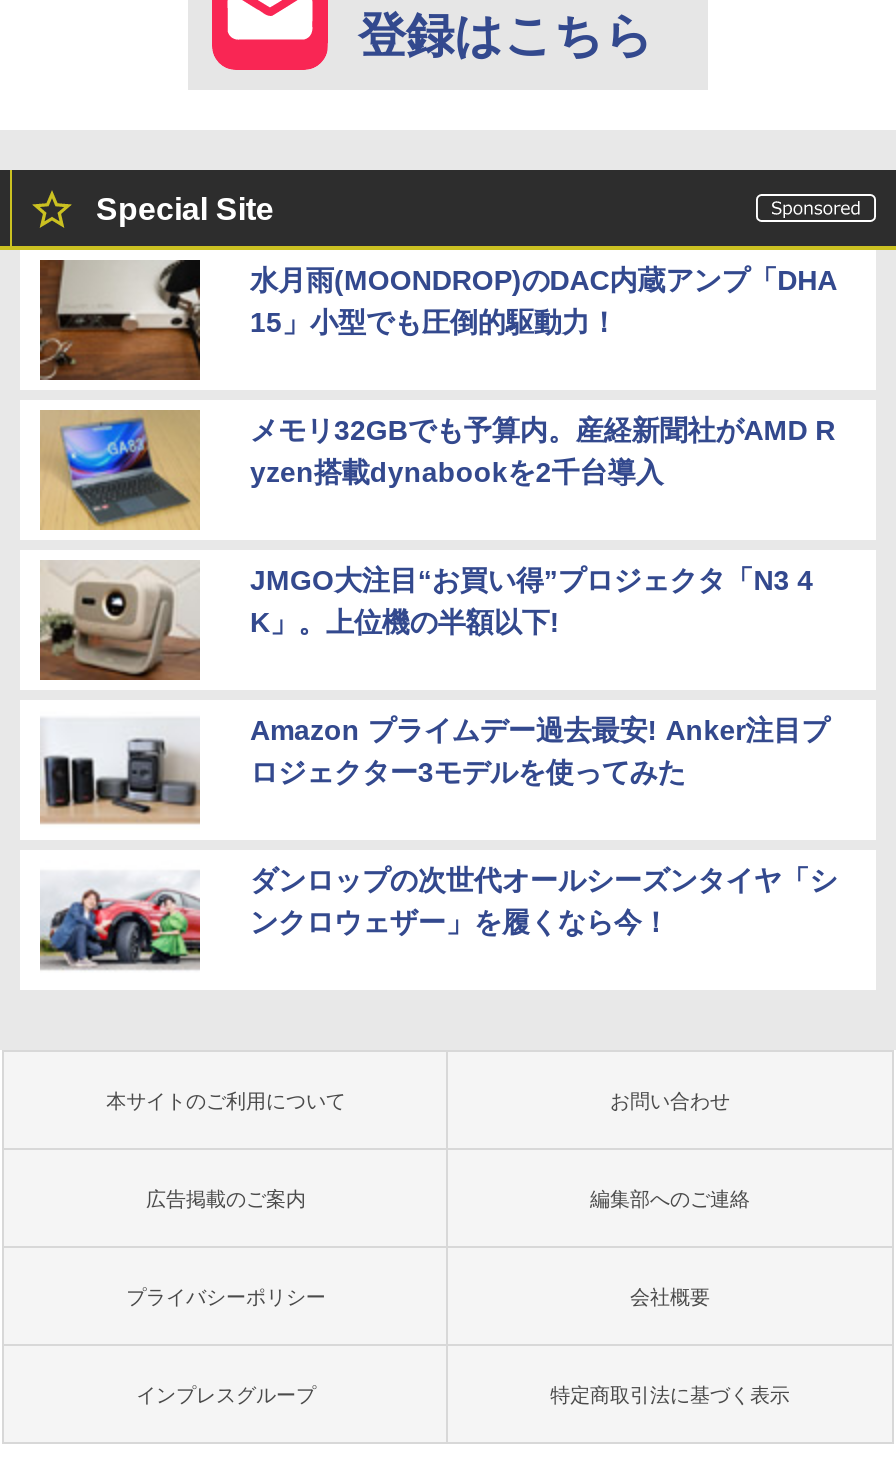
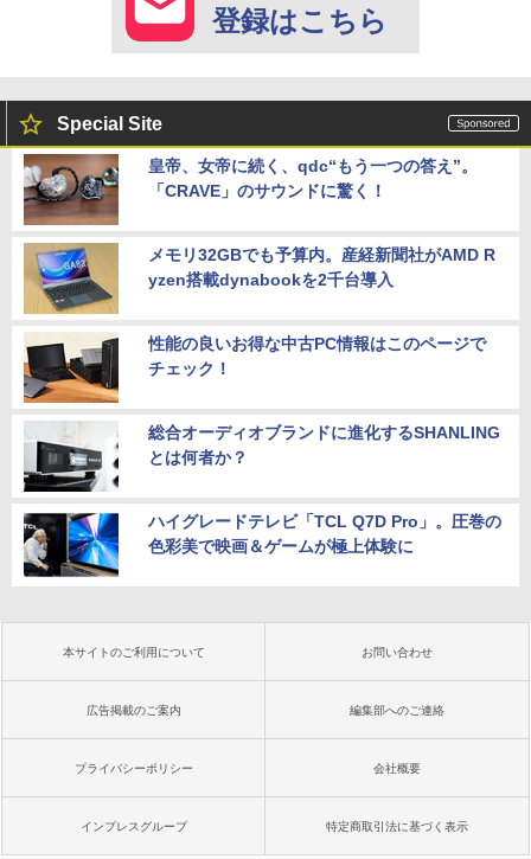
[38,258,837,382] [image] | 水月雨(MOONDROP)のDAC内蔵アンプ「DHA | 15」小型でも圧倒的駆動力！ -> [24,153,477,225] [image] | 皇帝、女帝に続く、qdc“もう一つの答え”。 | 「CRAVE」のサウンドに驚く！
[38,562,813,682] [image] | JMGO大注目“お買い得”プロジェクタ「N3 4 | K」。上位機の半額以下! -> [23,334,486,404] [image] | 性能の良いお得な中古PC情報はこのページで | チェック！
[40,715,829,830] [image] | Amazon プライムデー過去最安! Anker注目プ | ロジェクター3モデルを使ってみた -> [23,423,500,493] [image] | 総合オーディオブランドに進化するSHANLING | とは何者か？
[38,865,837,974] [image] | ダンロップの次世代オールシーズンタイヤ「シ | ンクロウェザー」を履くなら今！ -> [23,512,501,578] [image] | ハイグレードテレビ「TCL Q7D Pro」。圧巻の | 色彩美で映画＆ゲームが極上体験に

